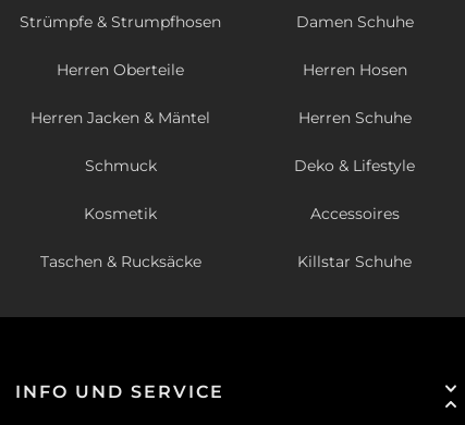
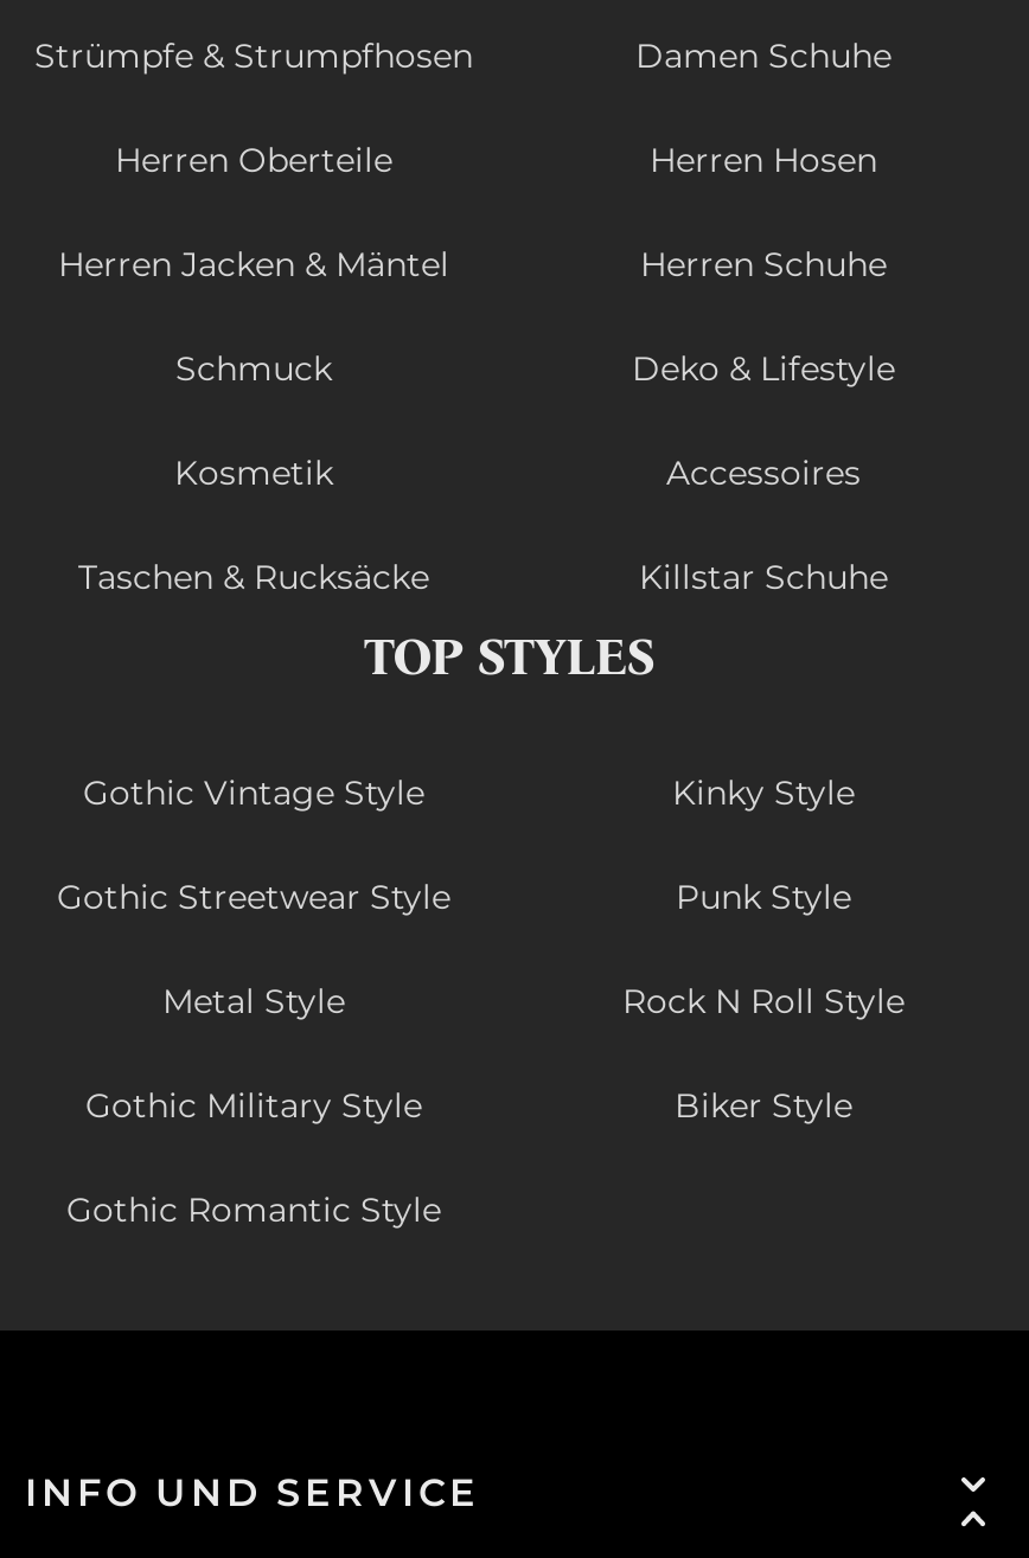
none -> [57,623,905,1230] TOP STYLES | Gothic Vintage Style | Kinky Style | Gothic Streetwear Style | Punk Style | Metal Style | Rock N Roll Style | Gothic Military Style | Biker Style | Gothic Romantic Style

